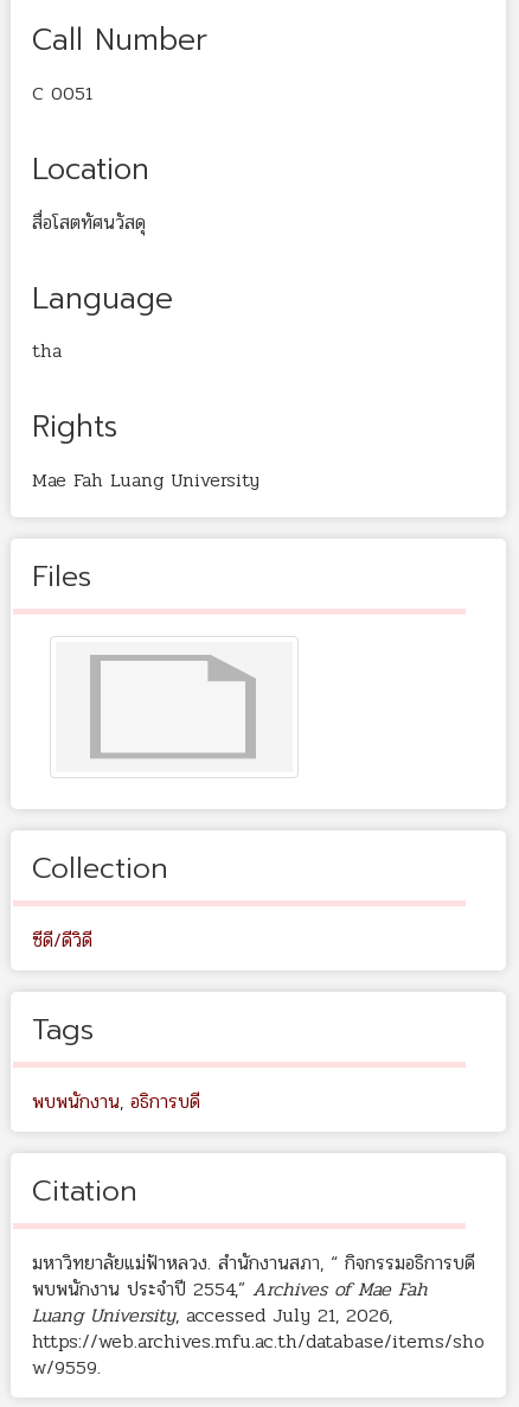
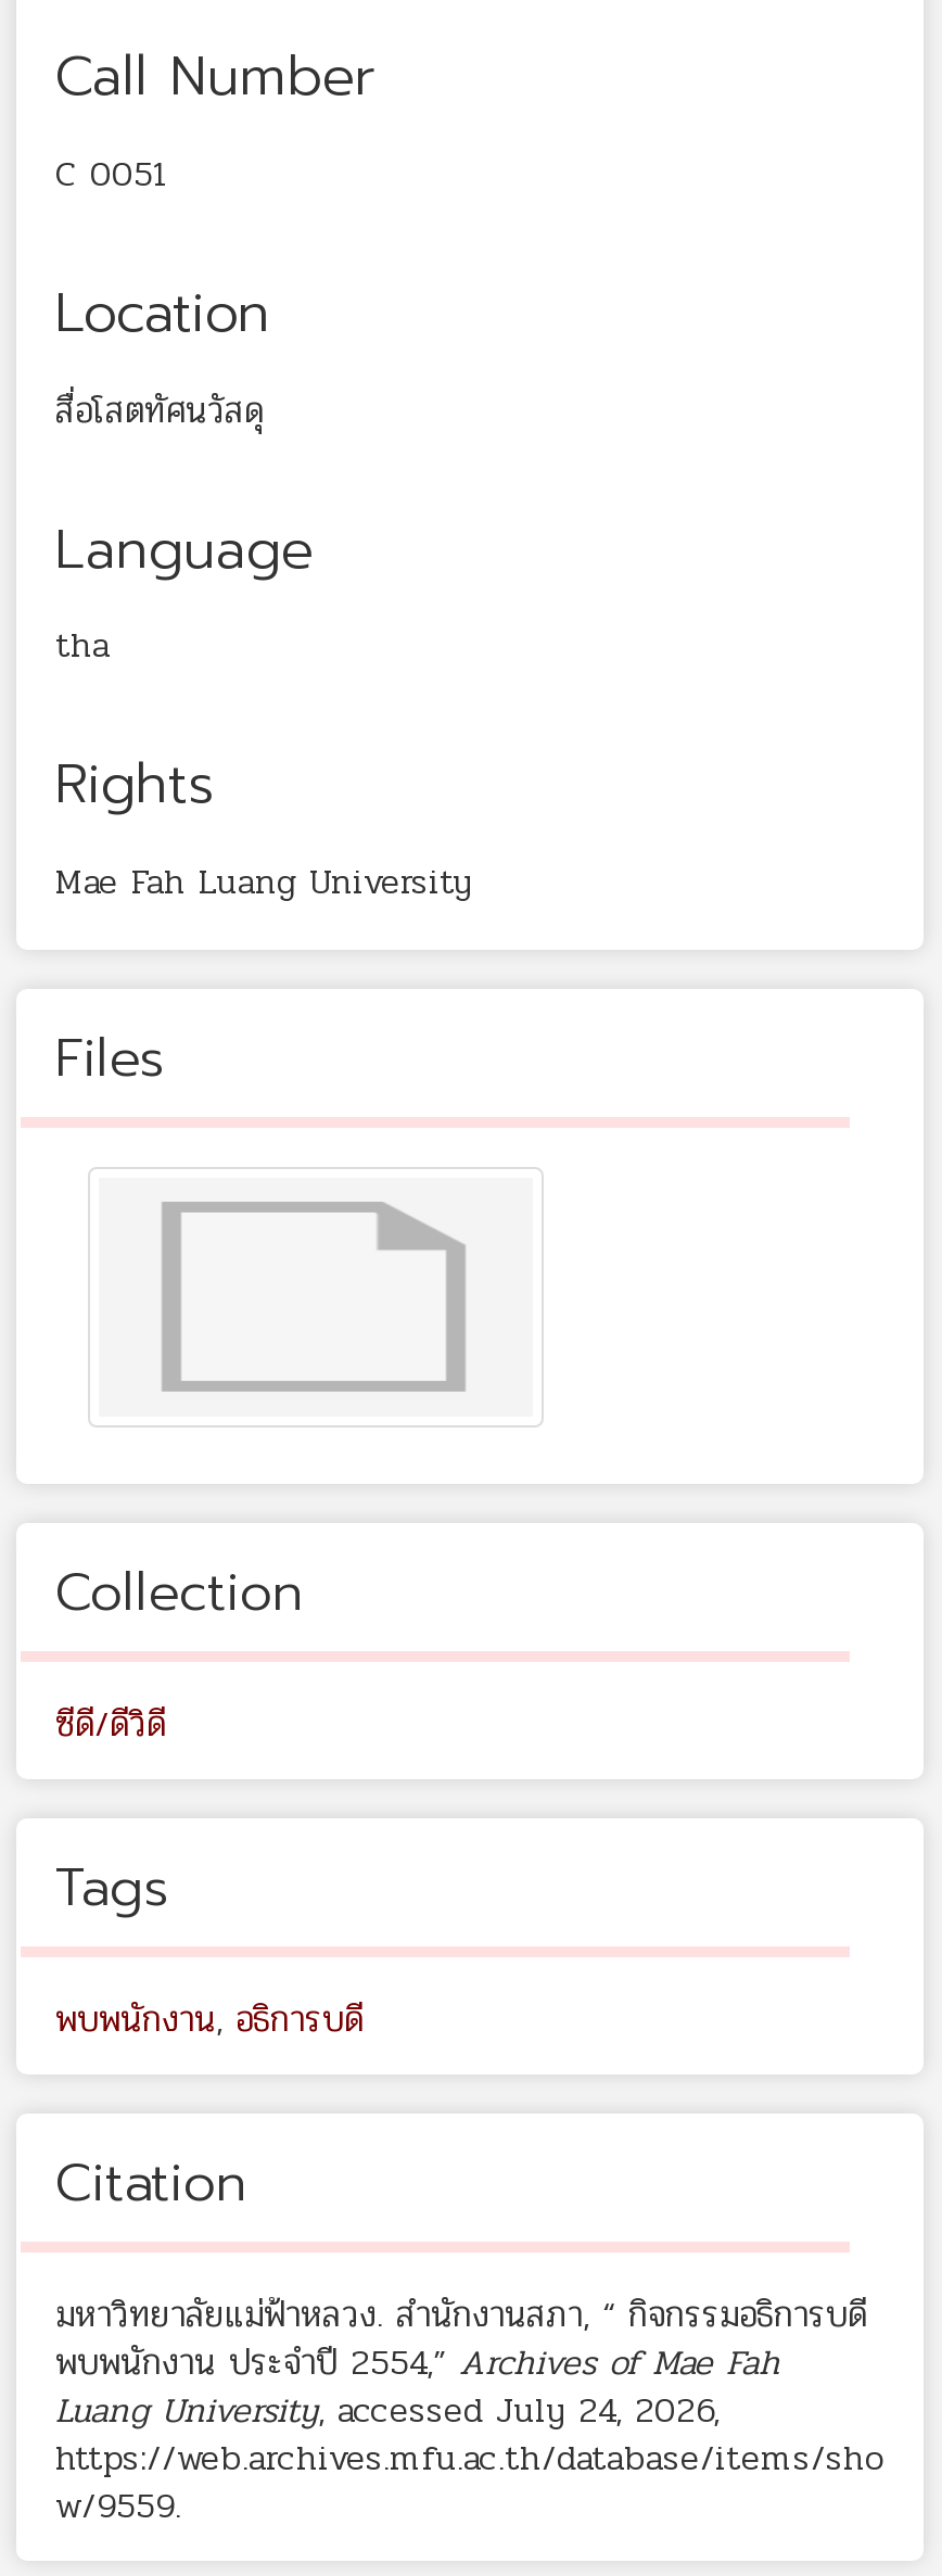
[32,1300,392,1330] Luang University, accessed July 21, 2026, -> [55,2383,720,2437] Luang University, accessed July 24, 2026,

